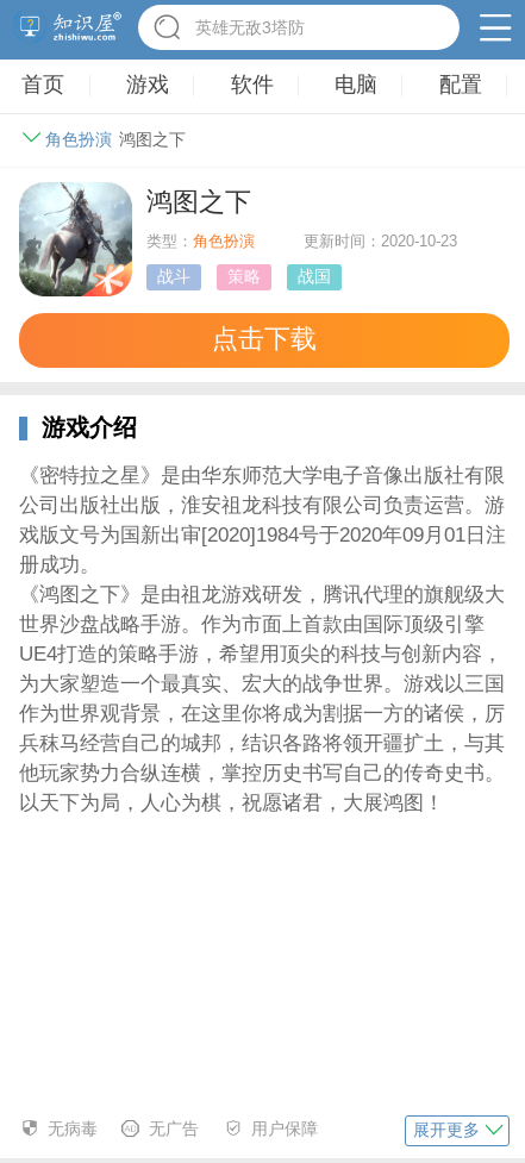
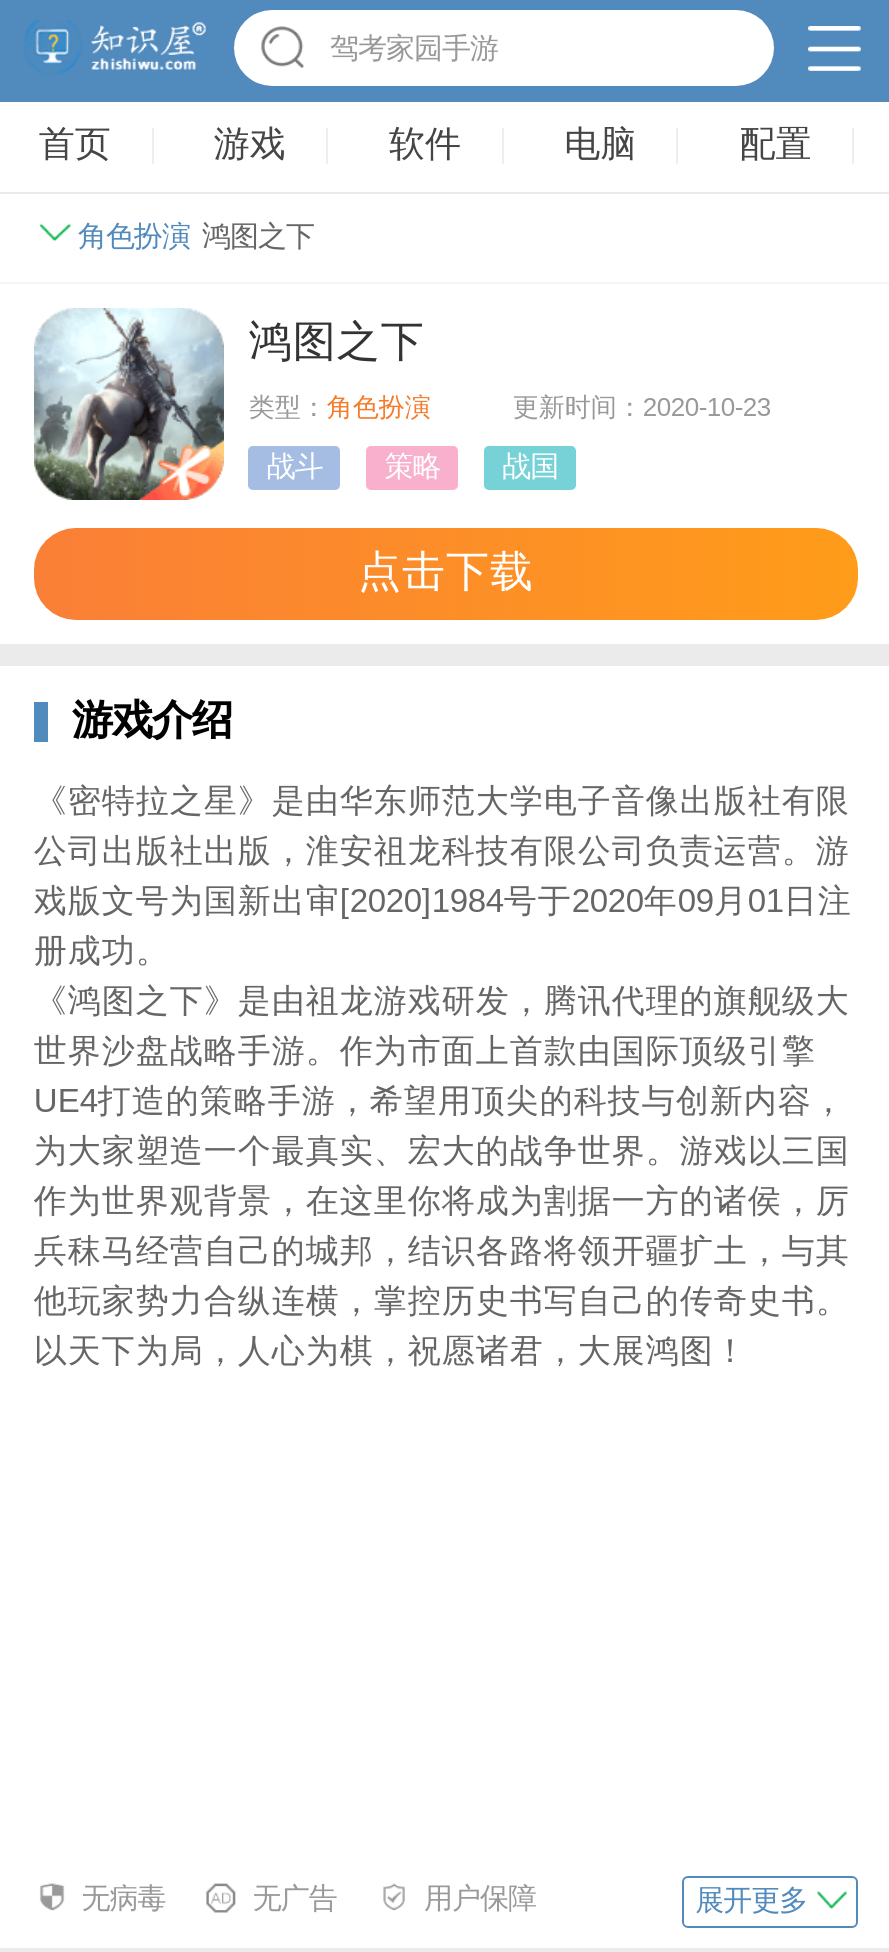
[195,17,305,36] 英雄无敌3塔防 -> [330,31,498,63] 驾考家园手游

